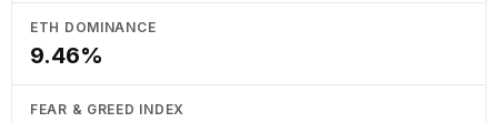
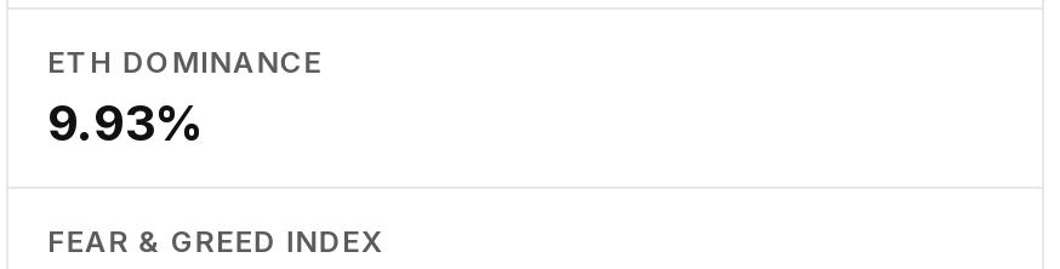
[30,42,103,69] 9.46% -> [47,95,205,153] 9.93%

